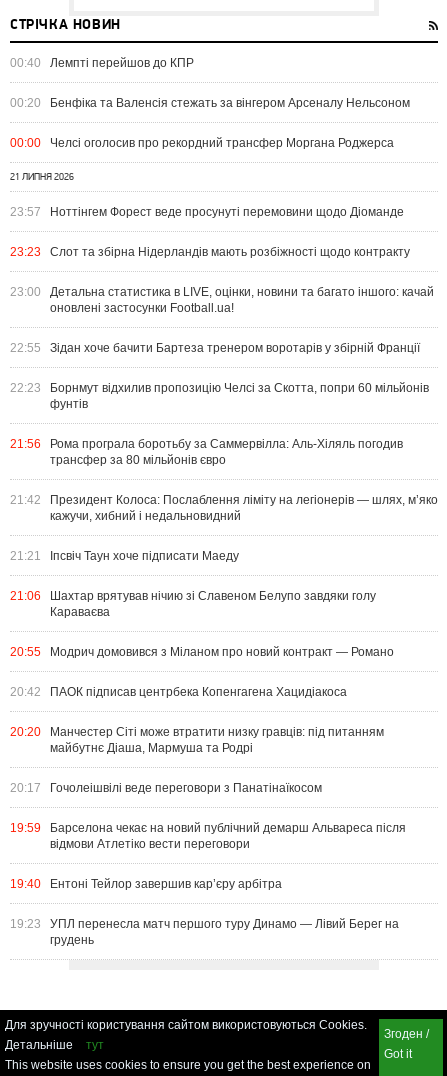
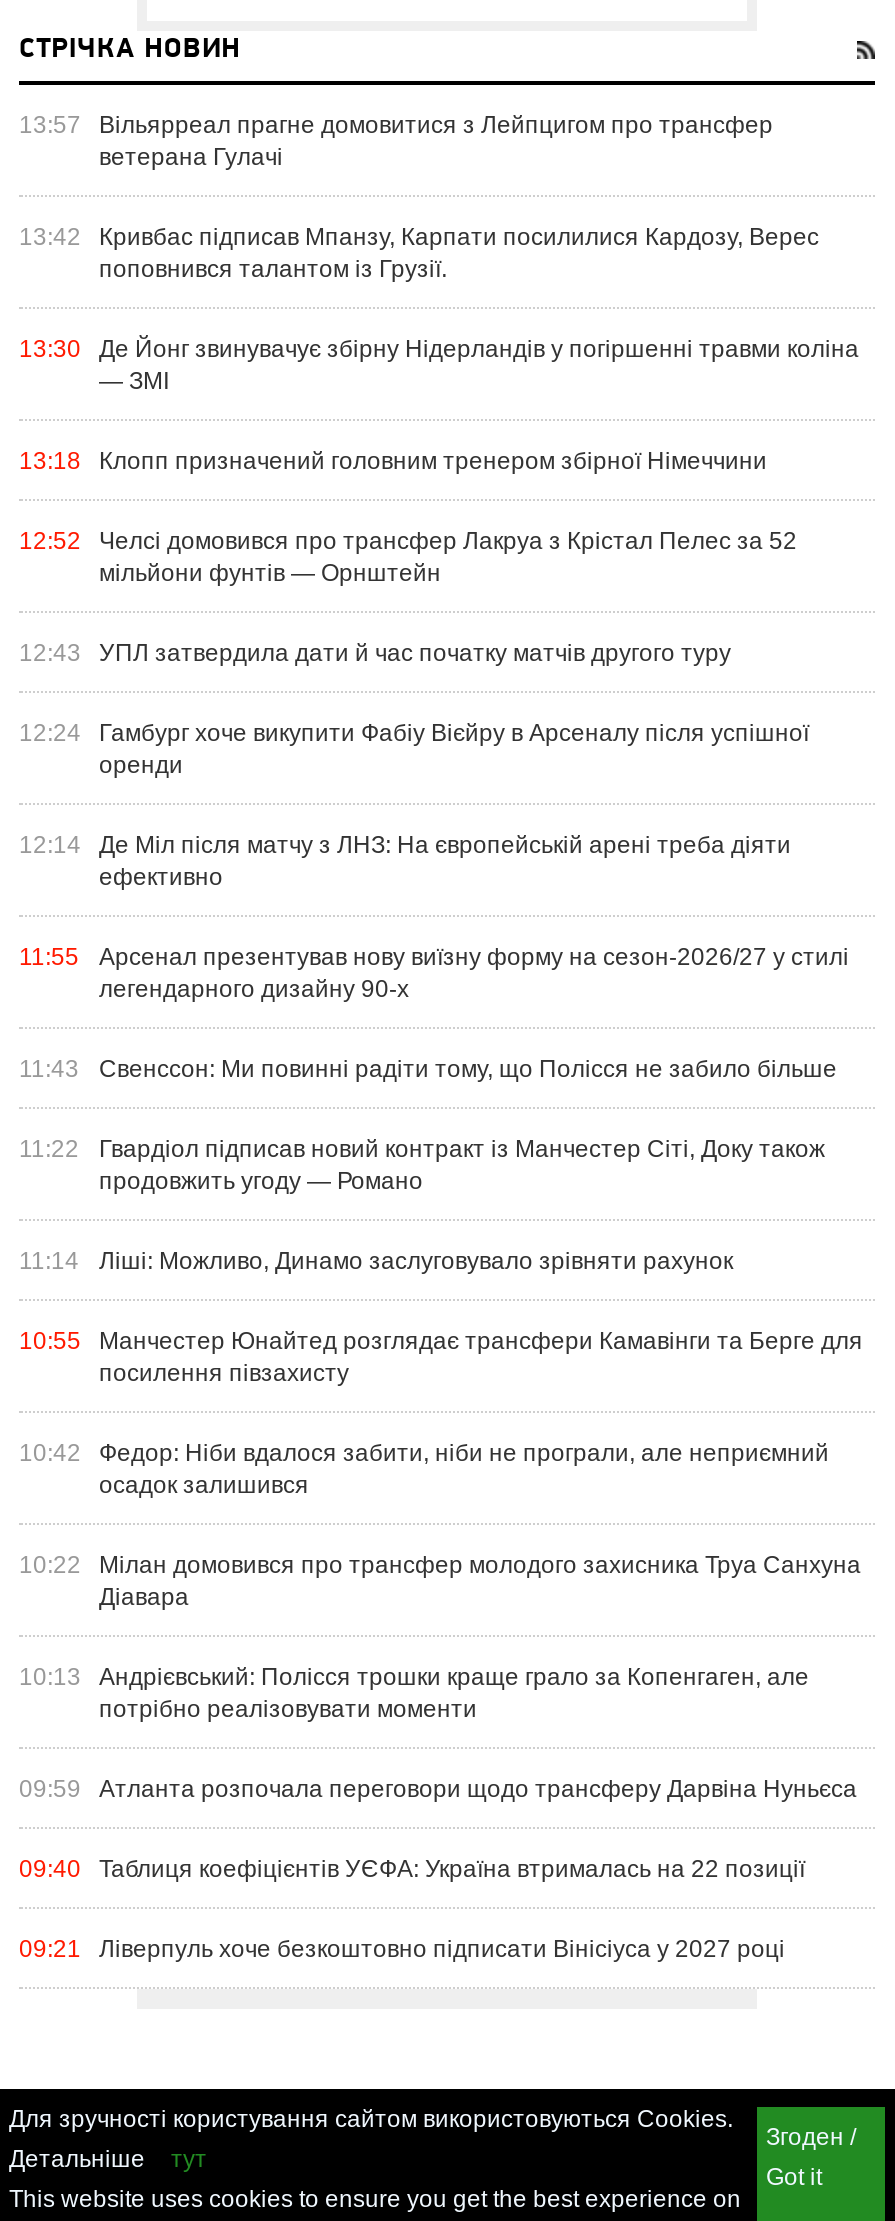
[10,56,438,947] 00:40 | Лемпті перейшов до КПР | 00:20 | Бенфіка та Валенсія стежать за вінгером Арсеналу Нельсоном | 00:00 | Челсі оголосив про рекордний трансфер Моргана Роджерса | 21 ЛИПНЯ 2026 | 23:57 | Ноттінгем Форест веде просунуті перемовини щодо Діоманде | 23:23 | Слот та збірна Нідерландів мають розбіжності щодо контракту | 23:00 | Детальна статистика в LIVE, оцінки, новини та багато іншого: качай | оновлені застосунки Football.ua! | 22:55 | Зідан хоче бачити Бартеза тренером воротарів у збірній Франції | 22:23 | Борнмут відхилив пропозицію Челсі за Скотта, попри 60 мільйонів | фунтів | 21:56 | Рома програла боротьбу за Саммервілла: Аль-Хіляль погодив | трансфер за 80 мільйонів євро | 21:42 | Президент Колоса: Послаблення ліміту на легіонерів — шлях, м’яко | кажучи, хибний і недальновидний | 21:21 | Іпсвіч Таун хоче підписати Маеду | 21:06 | Шахтар врятував нічию зі Славеном Белупо завдяки голу | Караваєва | 20:55 | Модрич домовився з Міланом про новий контракт — Романо | 20:42 | ПАОК підписав центрбека Копенгагена Хацидіакоса | 20:20 | Манчестер Сіті може втратити низку гравців: під питанням | майбутнє Діаша, Мармуша та Родрі | 20:17 | Гочолеішвілі веде переговори з Панатінаїкосом | 19:59 | Барселона чекає на новий публічний демарш Альвареса після | відмови Атлетіко вести переговори | 19:40 | Ентоні Тейлор завершив кар’єру арбітра | 19:23 | УПЛ перенесла матч першого туру Динамо — Лівий Берег на | грудень -> [19,111,863,1963] 13:57 | Вільярреал прагне домовитися з Лейпцигом про трансфер | ветерана Гулачі | 13:42 | Кривбас підписав Мпанзу, Карпати посилилися Кардозу, Верес | поповнився талантом із Грузії. | 13:30 | Де Йонг звинувачує збірну Нідерландів у погіршенні травми коліна | — ЗМІ | 13:18 | Клопп призначений головним тренером збірної Німеччини | 12:52 | Челсі домовився про трансфер Лакруа з Крістал Пелес за 52 | мільйони фунтів — Орнштейн | 12:43 | УПЛ затвердила дати й час початку матчів другого туру | 12:24 | Гамбург хоче викупити Фабіу Вієйру в Арсеналу після успішної | оренди | 12:14 | Де Міл після матчу з ЛНЗ: На європейській арені треба діяти | ефективно | 11:55 | Арсенал презентував нову виїзну форму на сезон-2026/27 у стилі | легендарного дизайну 90-х | 11:43 | Свенссон: Ми повинні радіти тому, що Полісся не забило більше | 11:22 | Гвардіол підписав новий контракт із Манчестер Сіті, Доку також | продовжить угоду — Романо | 11:14 | Ліші: Можливо, Динамо заслуговувало зрівняти рахунок | 10:55 | Манчестер Юнайтед розглядає трансфери Камавінги та Берге для | посилення півзахисту | 10:42 | Федор: Ніби вдалося забити, ніби не програли, але неприємний | осадок залишився | 10:22 | Мілан домовився про трансфер молодого захисника Труа Санхуна | Діавара | 10:13 | Андрієвський: Полісся трошки краще грало за Копенгаген, але | потрібно реалізовувати моменти | 09:59 | Атланта розпочала переговори щодо трансферу Дарвіна Нуньєса | 09:40 | Таблиця коефіцієнтів УЄФА: Україна втрималась на 22 позиції | 09:21 | Ліверпуль хоче безкоштовно підписати Вінісіуса у 2027 році

